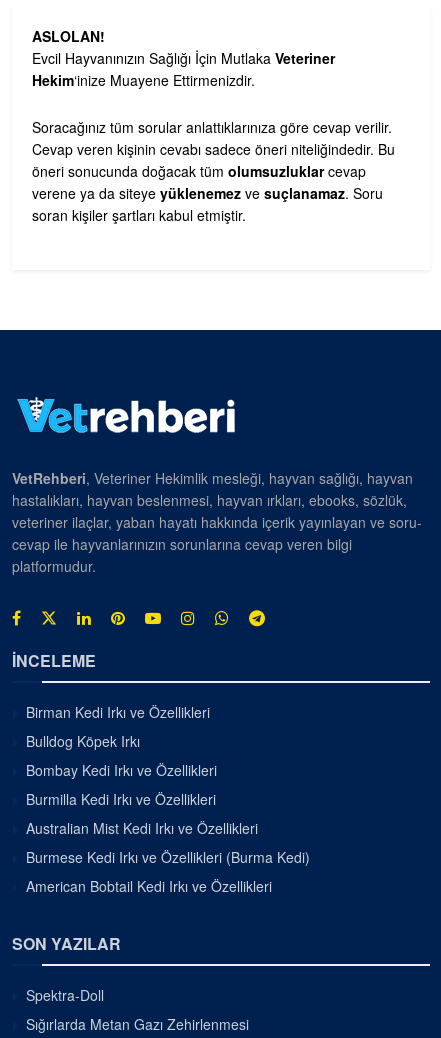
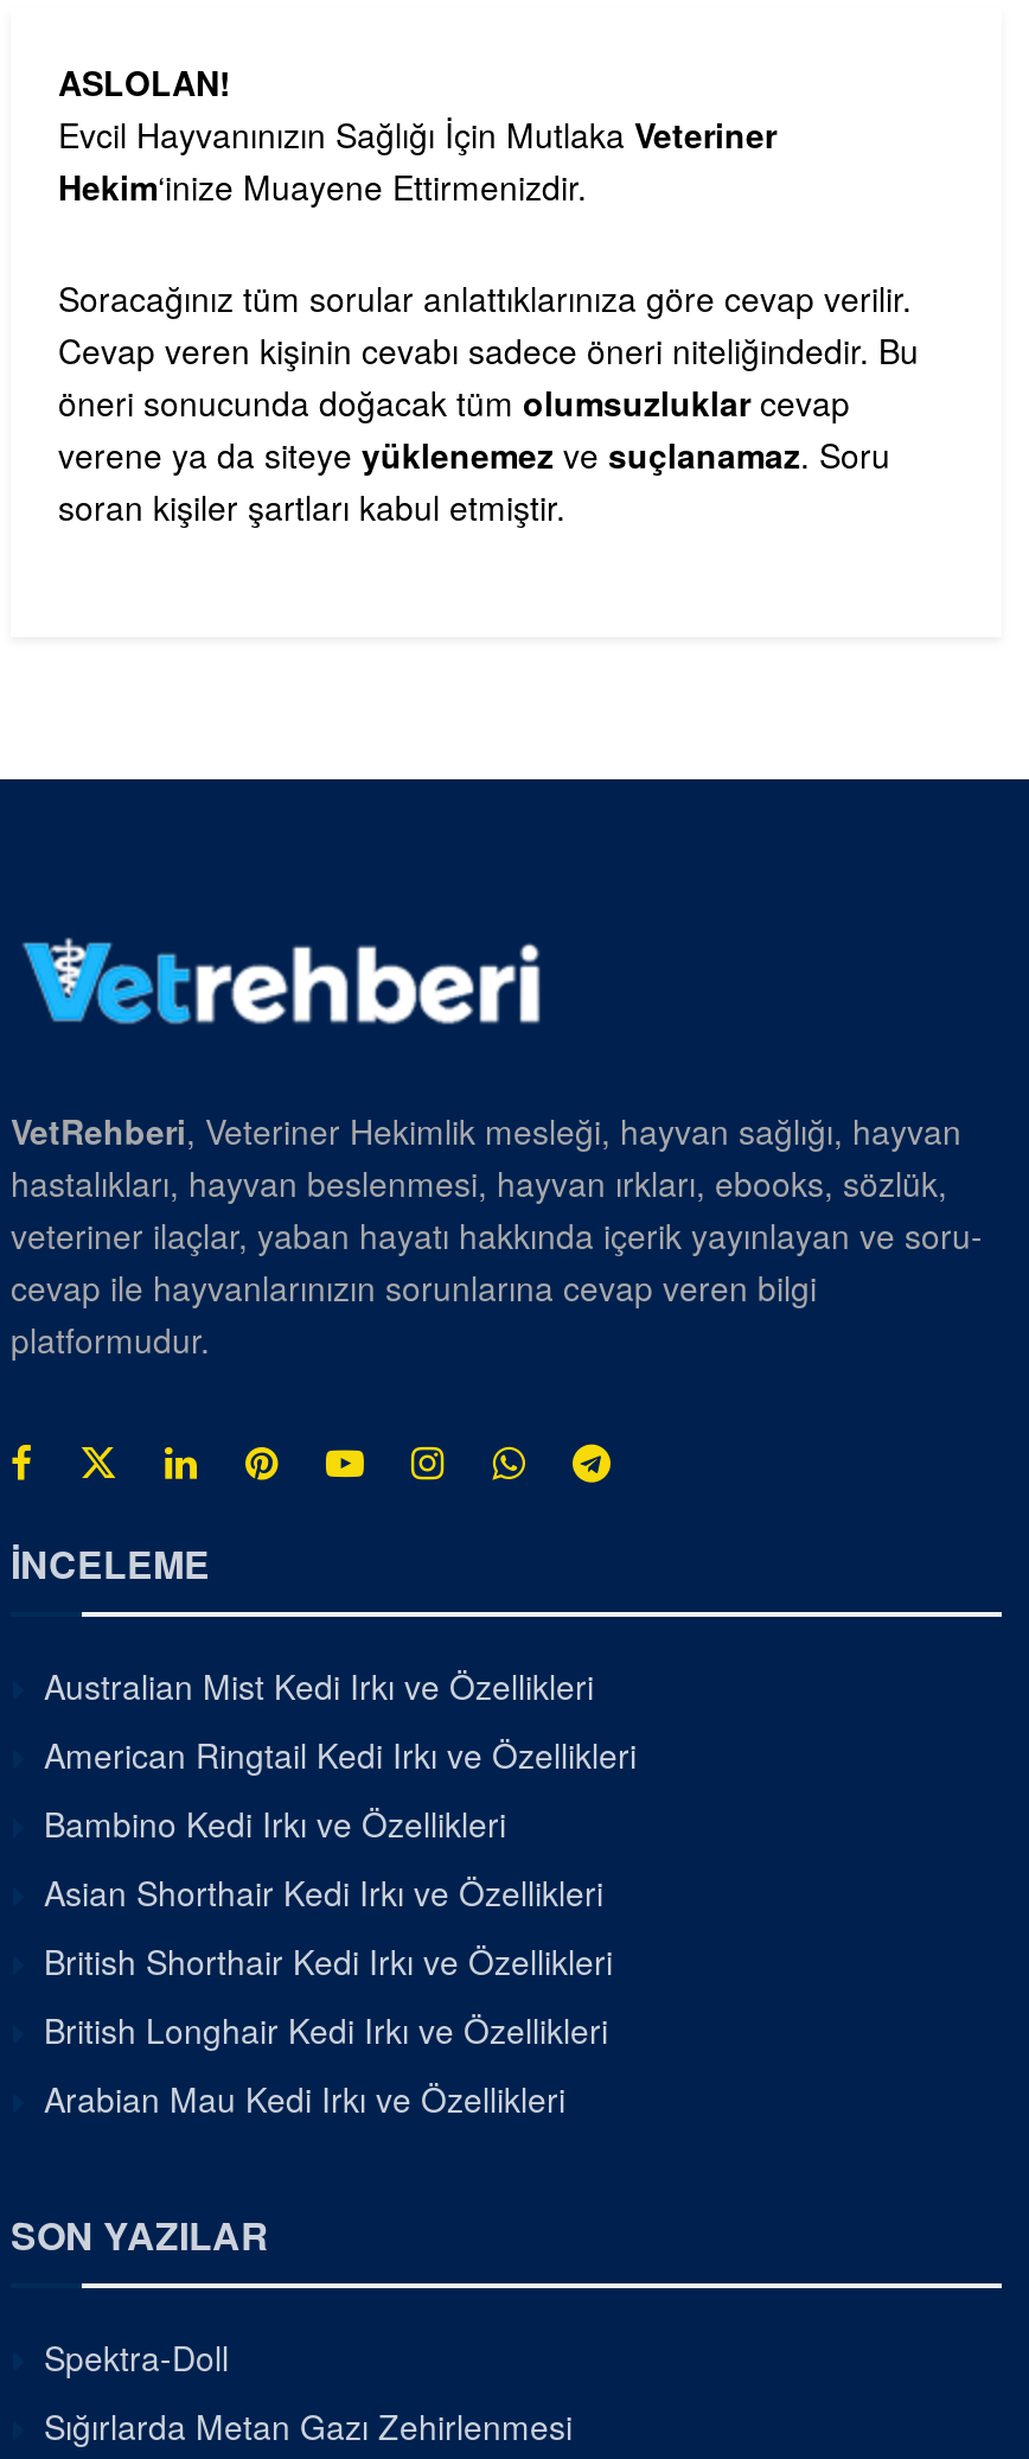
[26,701,217,808] Birman Kedi Irkı ve Özellikleri | Bulldog Köpek Irkı | Bombay Kedi Irkı ve Özellikleri | Burmilla Kedi Irkı ve Özellikleri -> none
moved [26,817,258,837] -> [44,1661,594,1708]: Australian Mist Kedi Irkı ve Özellikleri
[26,846,310,895] Burmese Kedi Irkı ve Özellikleri (Burma Kedi) | American Bobtail Kedi Irkı ve Özellikleri -> [44,1729,637,2121] American Ringtail Kedi Irkı ve Özellikleri | Bambino Kedi Irkı ve Özellikleri | Asian Shorthair Kedi Irkı ve Özellikleri | British Shorthair Kedi Irkı ve Özellikleri | British Longhair Kedi Irkı ve Özellikleri | Arabian Mau Kedi Irkı ve Özellikleri

